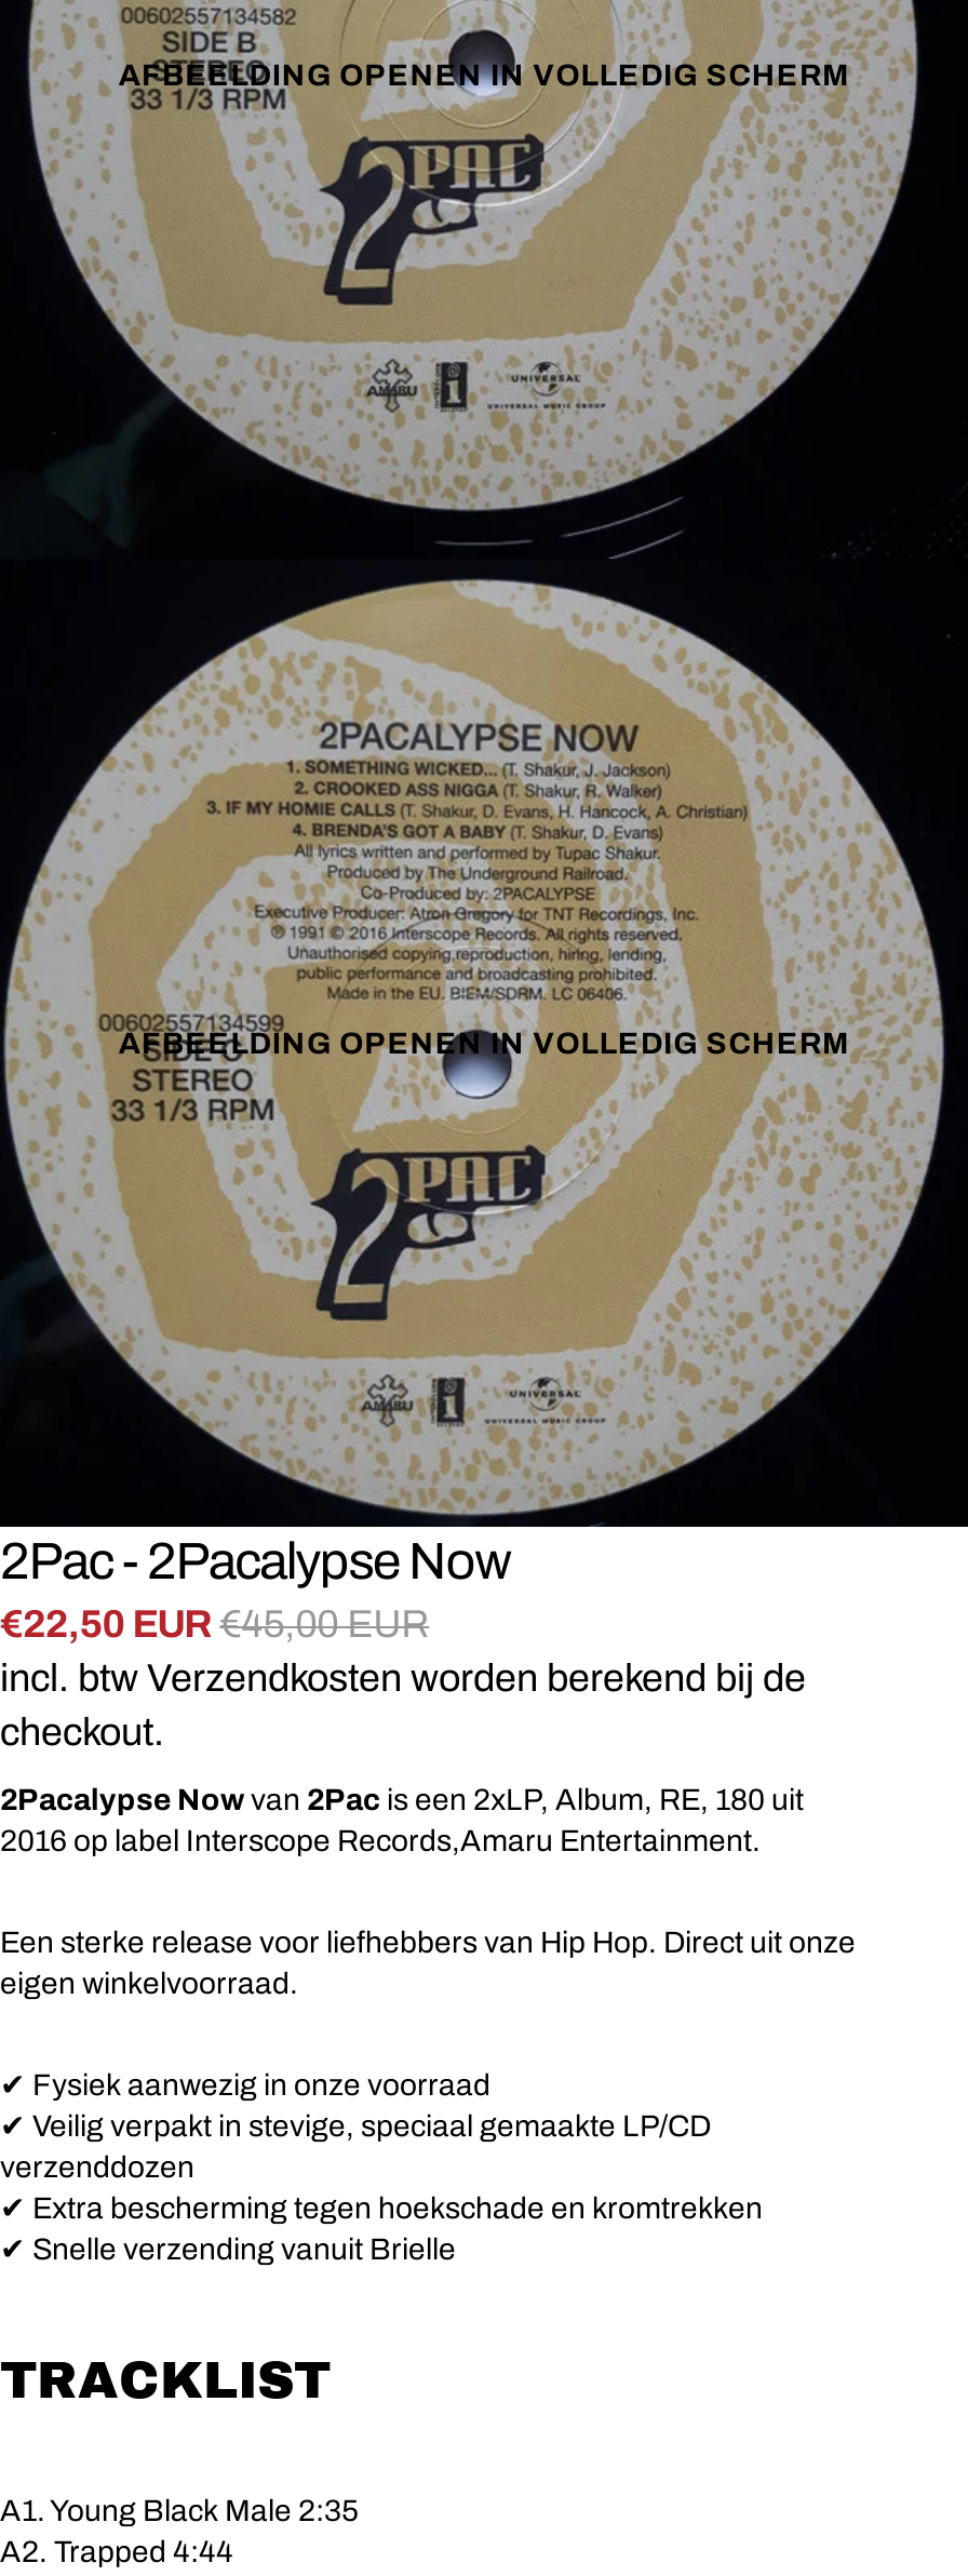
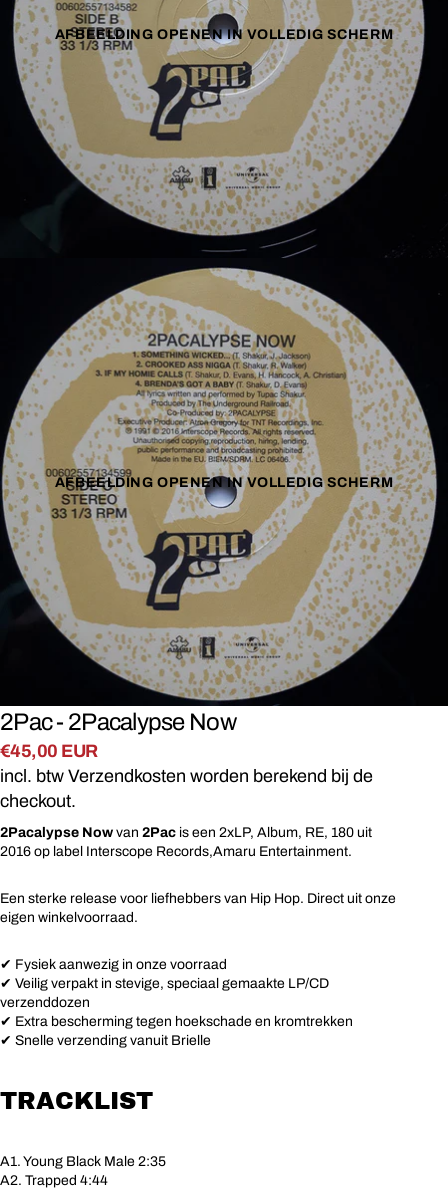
[0,1602,429,1645] €22,50 EUR €45,00 EUR -> [0,741,98,761] €45,00 EUR

